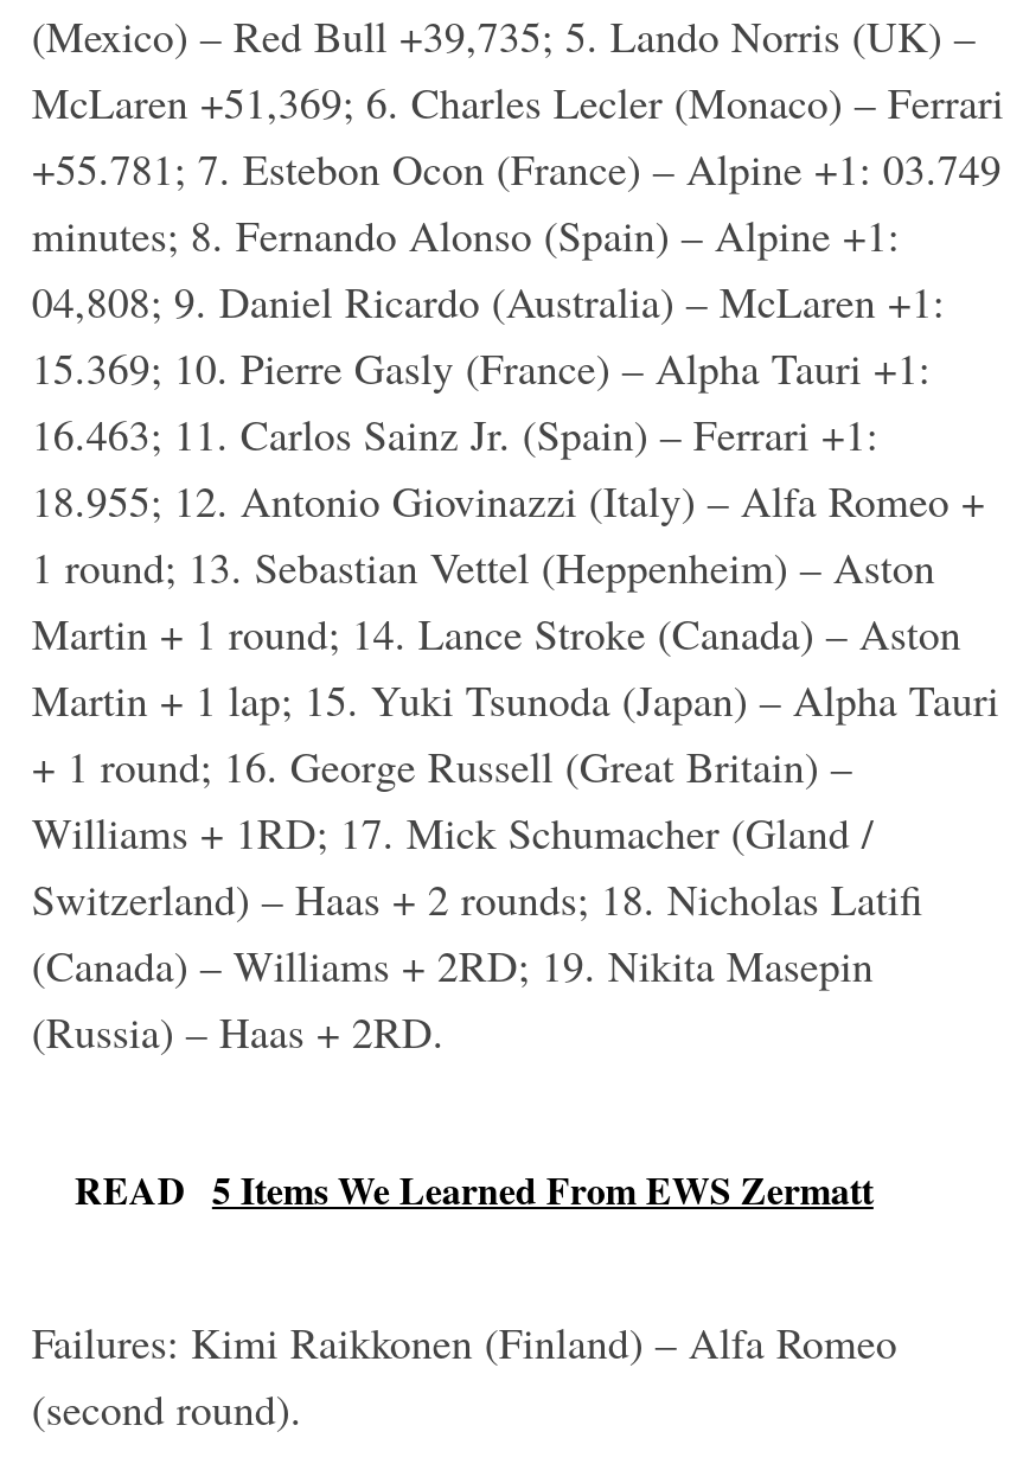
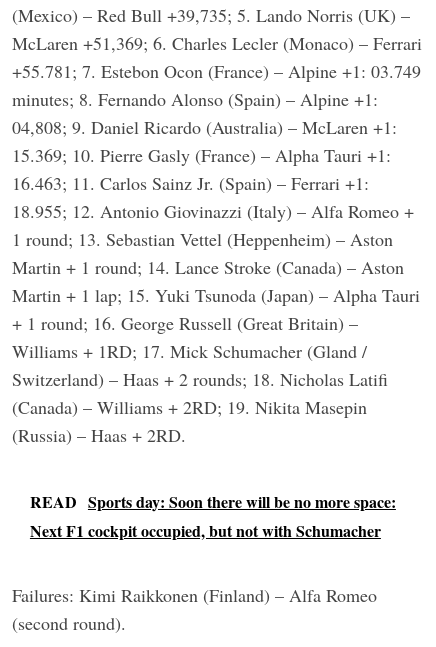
[74,1162,873,1216] READ 5 Items We Learned From EWS Zermatt -> [30,490,396,542] READ Sports day: Soon there will be no more space: | Next F1 cockpit occupied, but not with Schumacher

